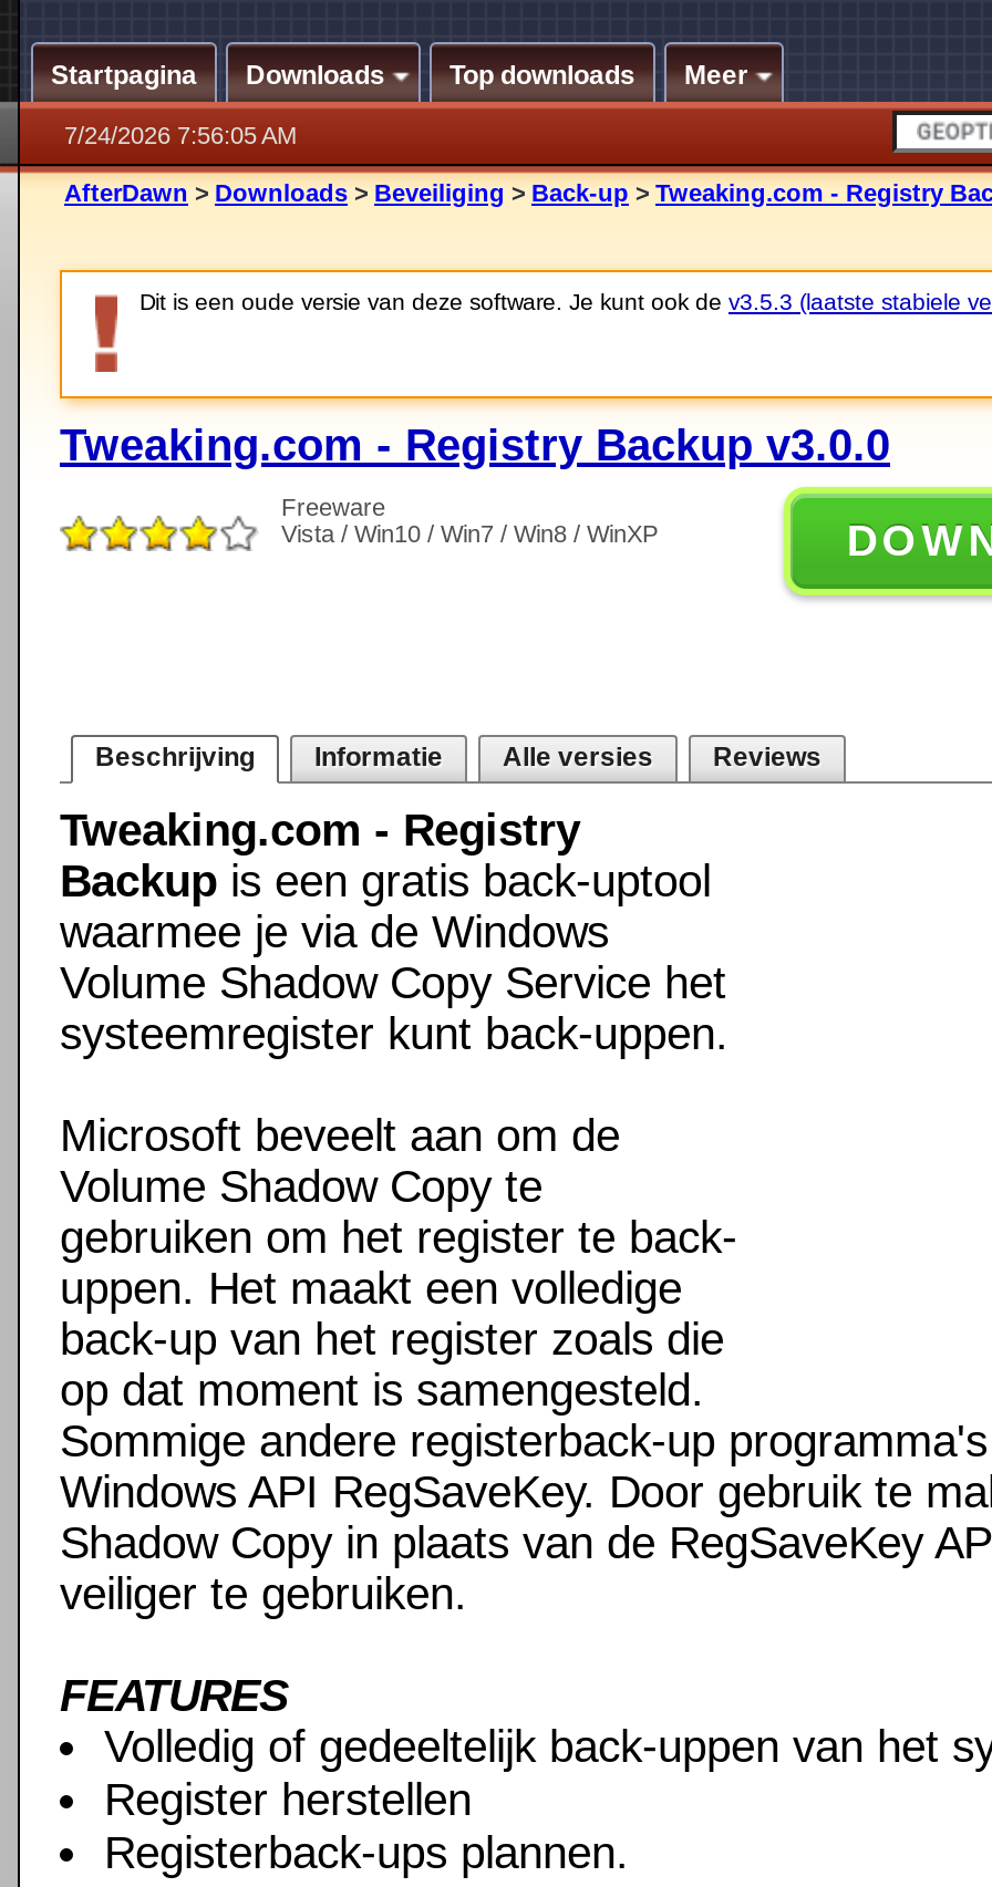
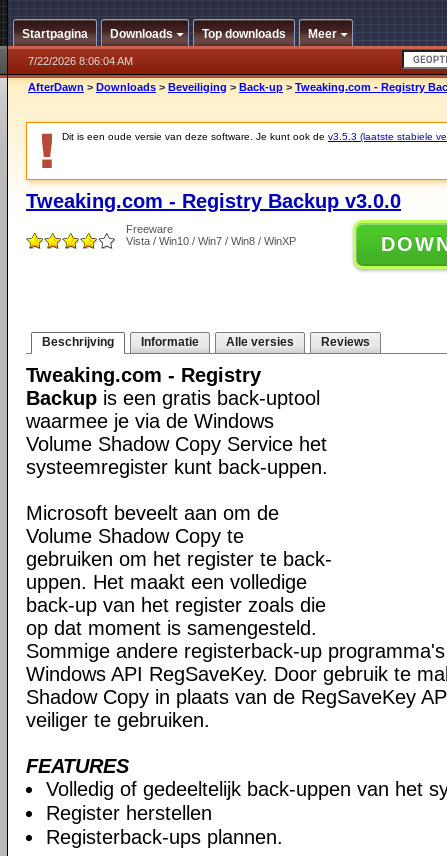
[64,122,297,148] 7/24/2026 7:56:05 AM -> [28,55,133,67] 7/22/2026 8:06:04 AM

